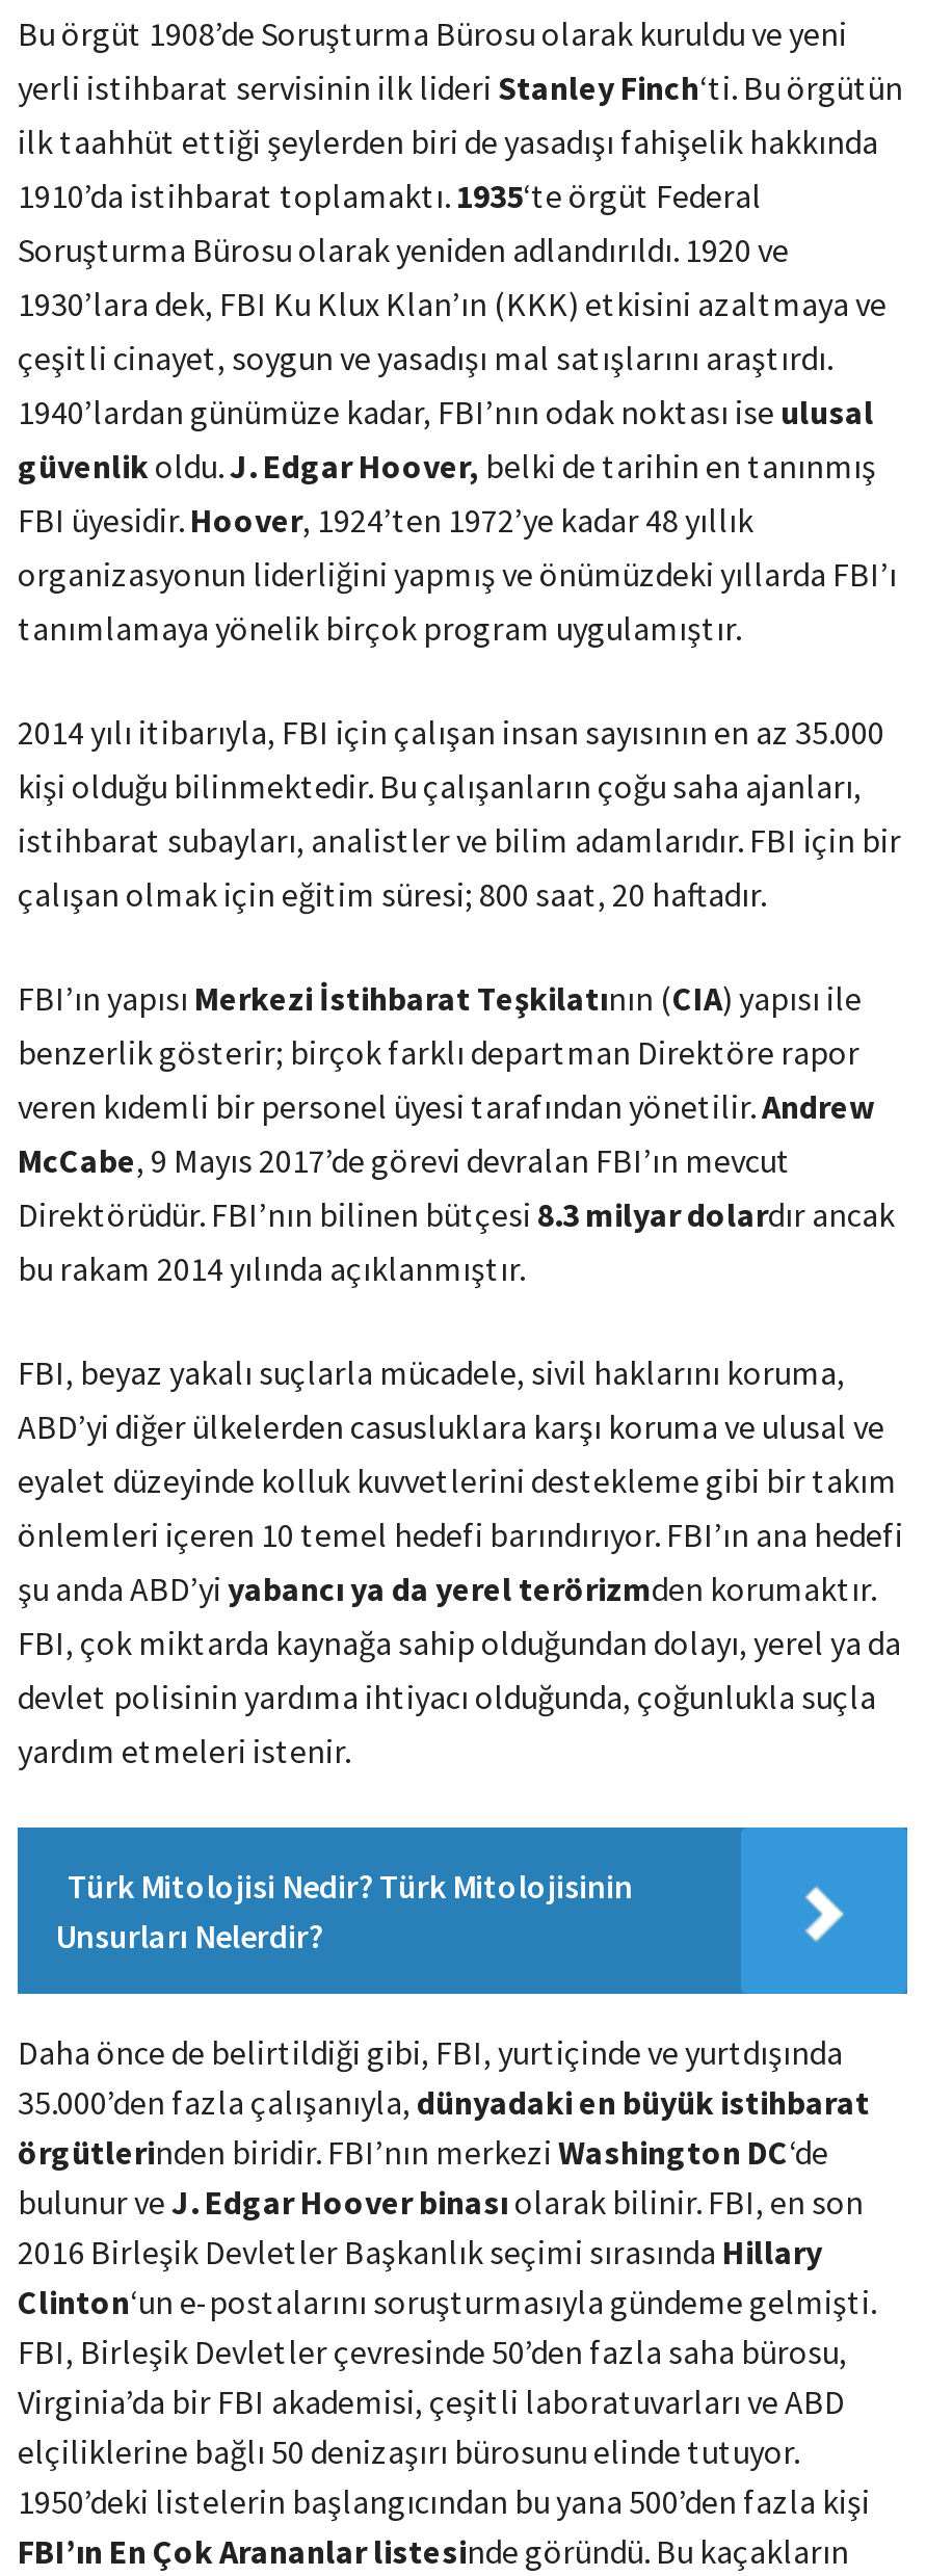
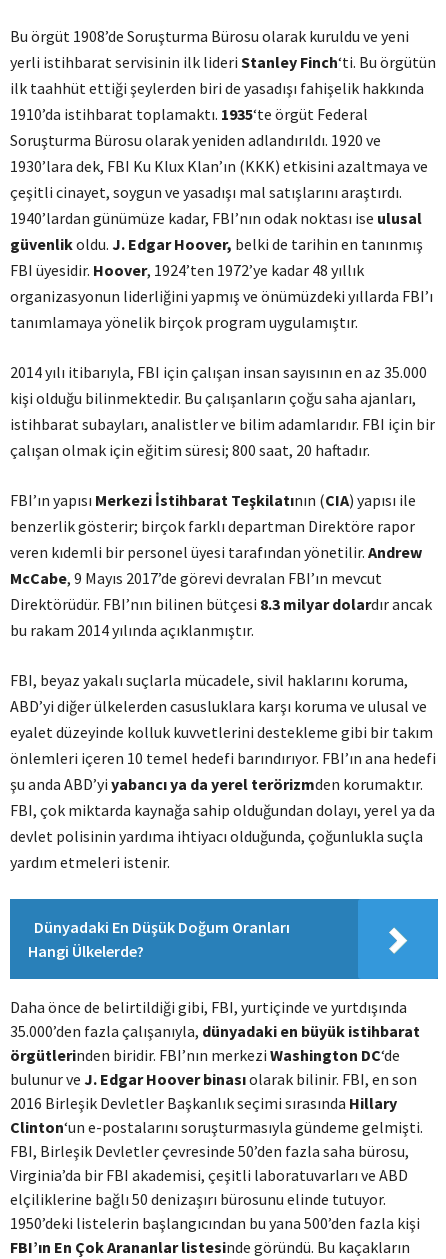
[55,1865,633,1956] Türk Mitolojisi Nedir? Türk Mitolojisinin | Unsurları Nelerdir? -> [28,917,290,961] Dünyadaki En Düşük Doğum Oranları | Hangi Ülkelerde?

